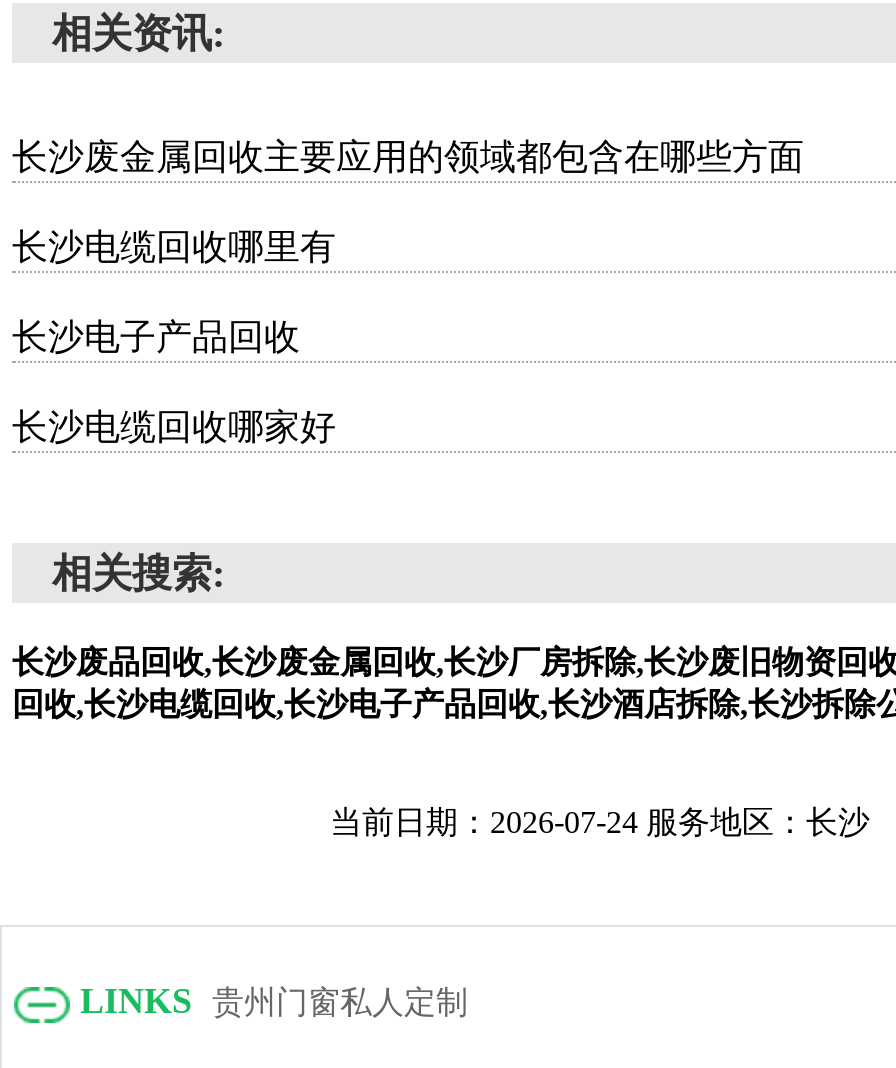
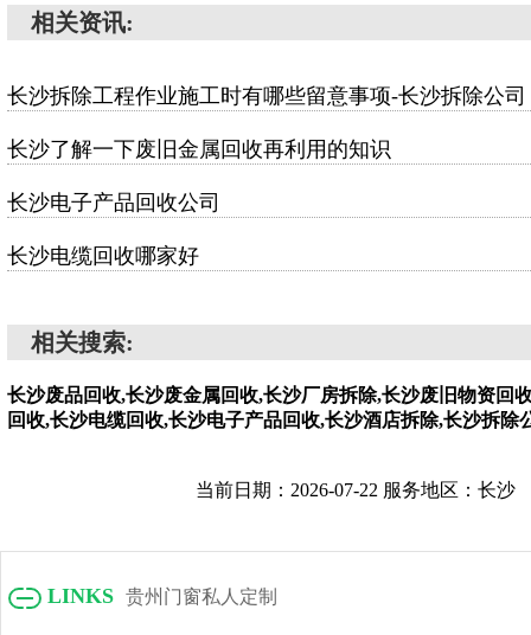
[12,137,804,177] 长沙废金属回收主要应用的领域都包含在哪些方面 -> [7,84,526,108] 长沙拆除工程作业施工时有哪些留意事项-长沙拆除公司
[12,227,336,267] 长沙电缆回收哪里有 -> [7,137,391,161] 长沙了解一下废旧金属回收再利用的知识
[12,317,300,357] 长沙电子产品回收 -> [7,191,220,214] 长沙电子产品回收公司
[330,805,870,839] 当前日期：2026-07-24 服务地区：长沙 -> [196,480,516,500] 当前日期：2026-07-22 服务地区：长沙

